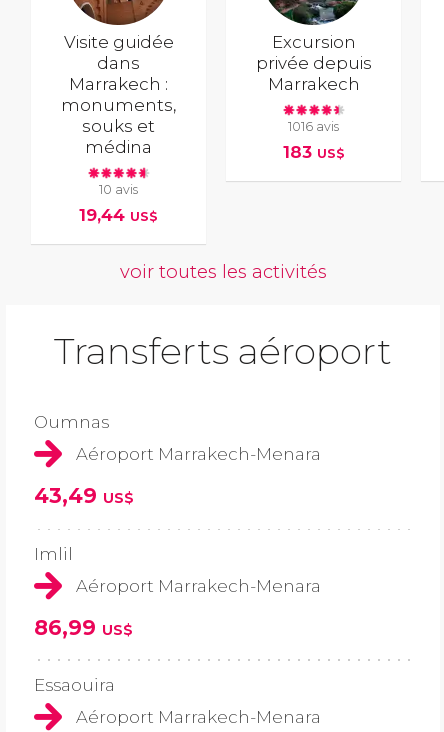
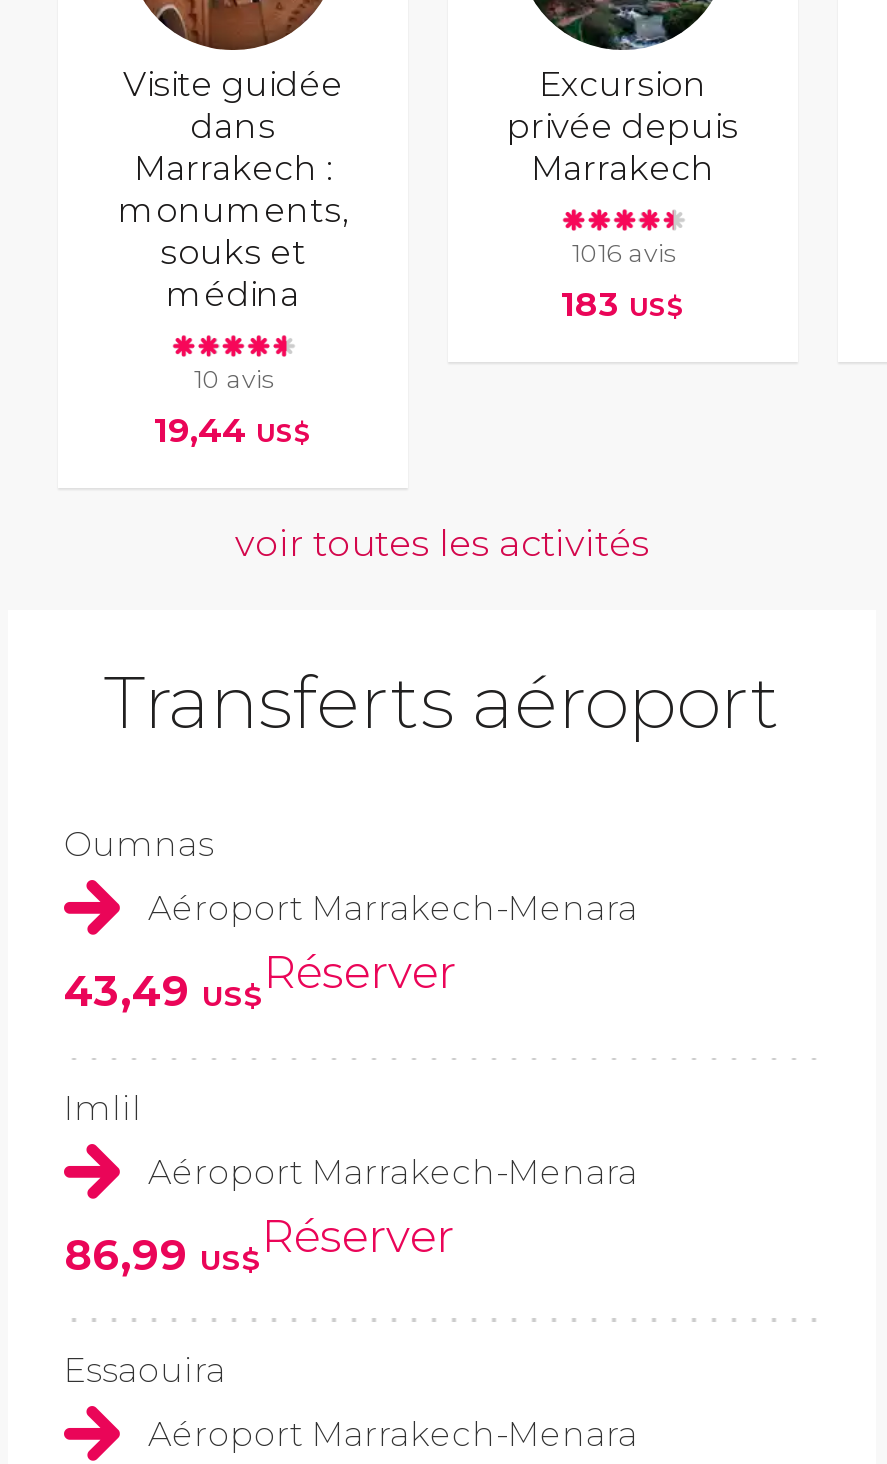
[34,483,134,508] 43,49 US$ -> [64,945,456,1017] 43,49 US$Réserver
[34,615,133,640] 86,99 US$ -> [64,1208,454,1280] 86,99 US$Réserver

